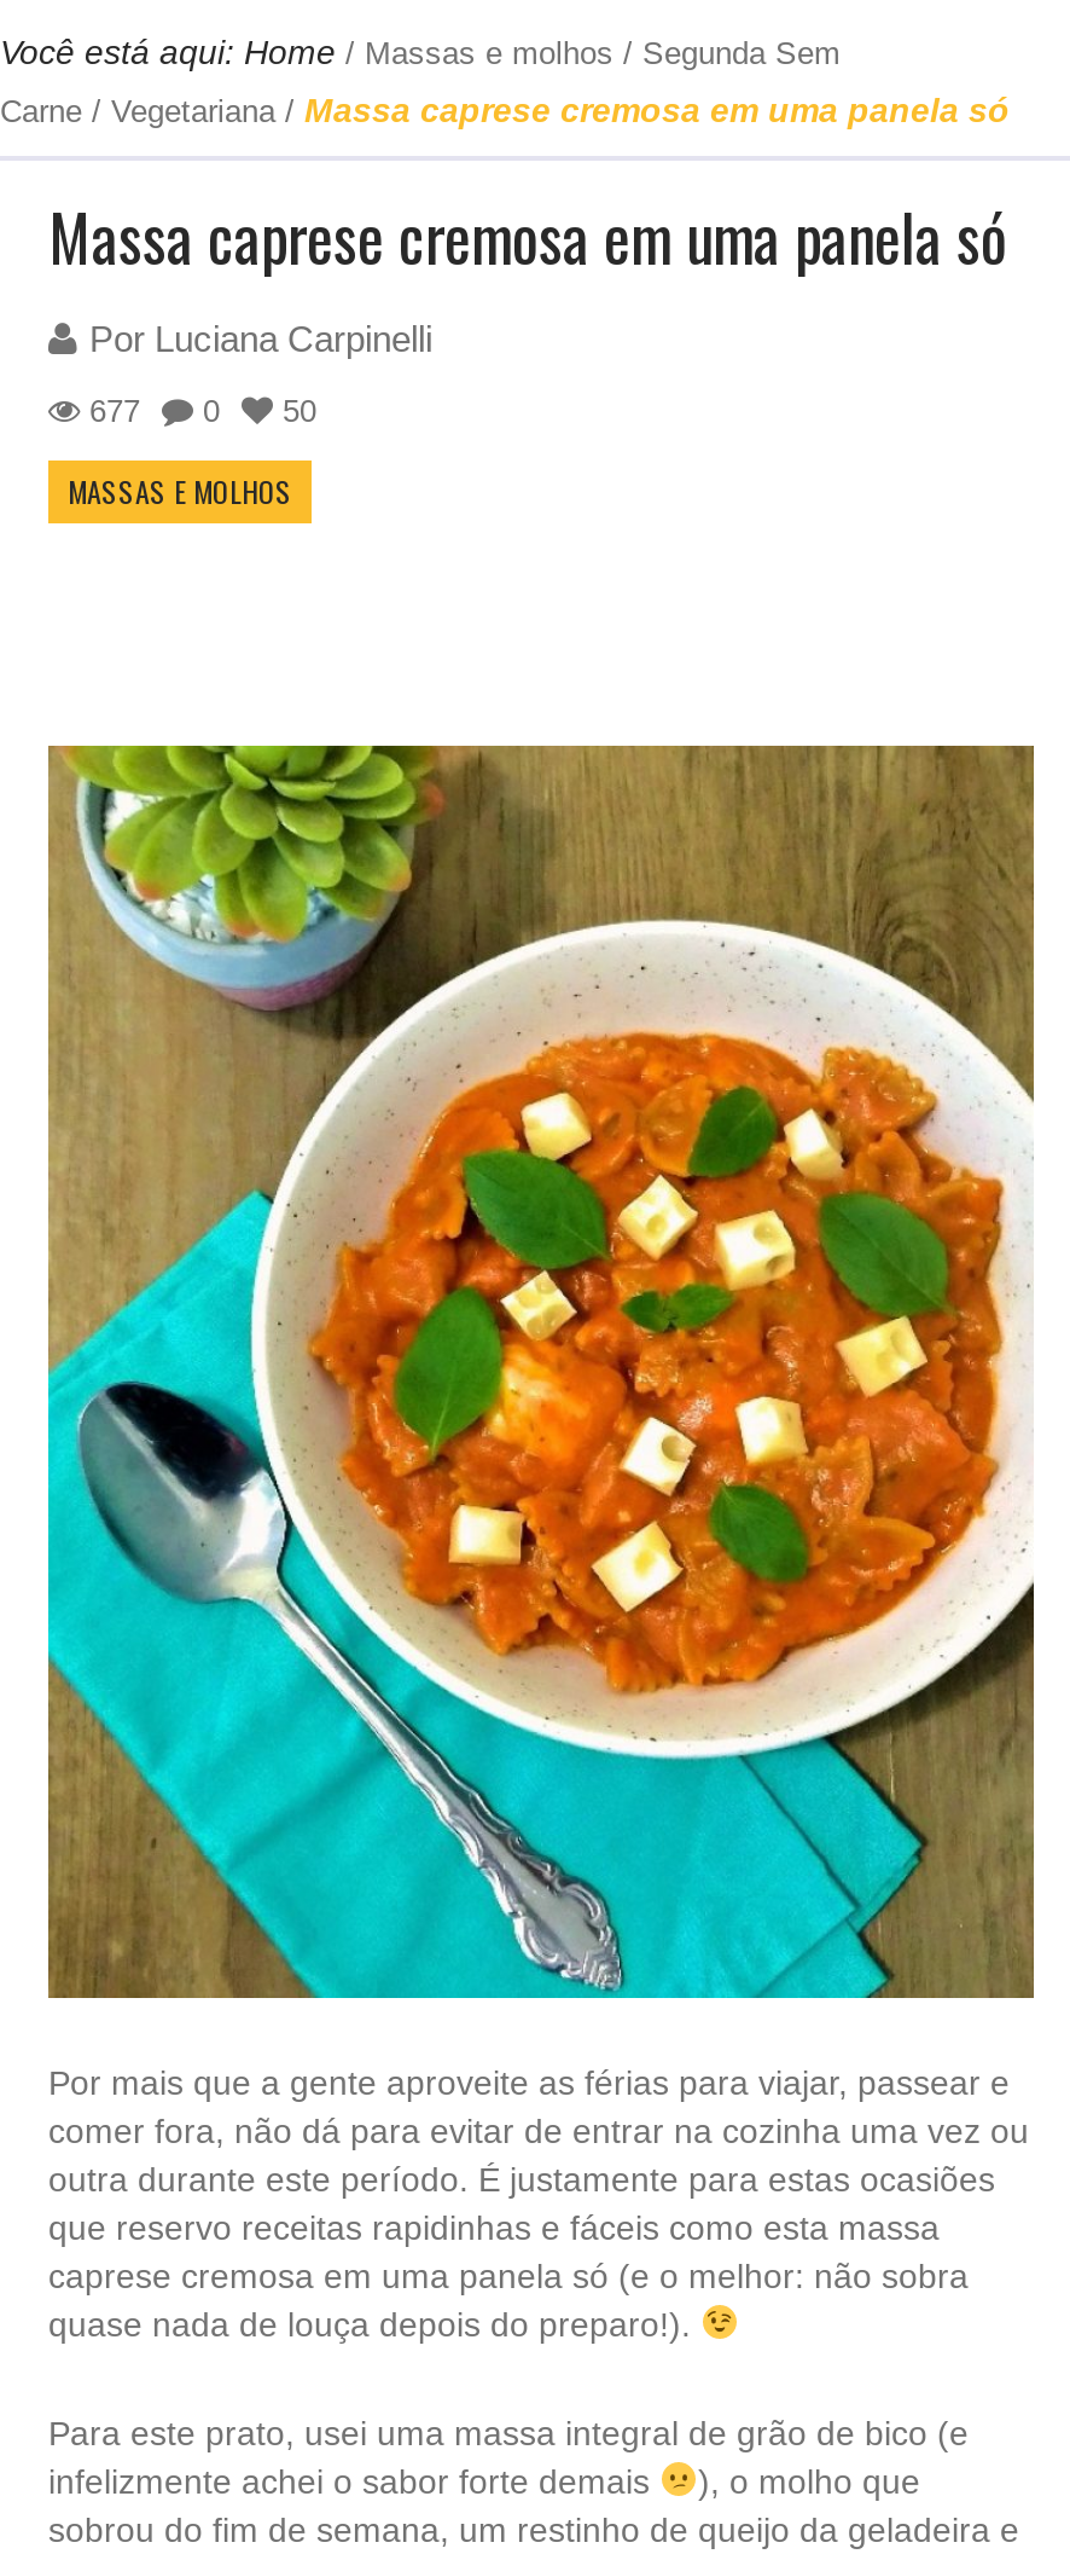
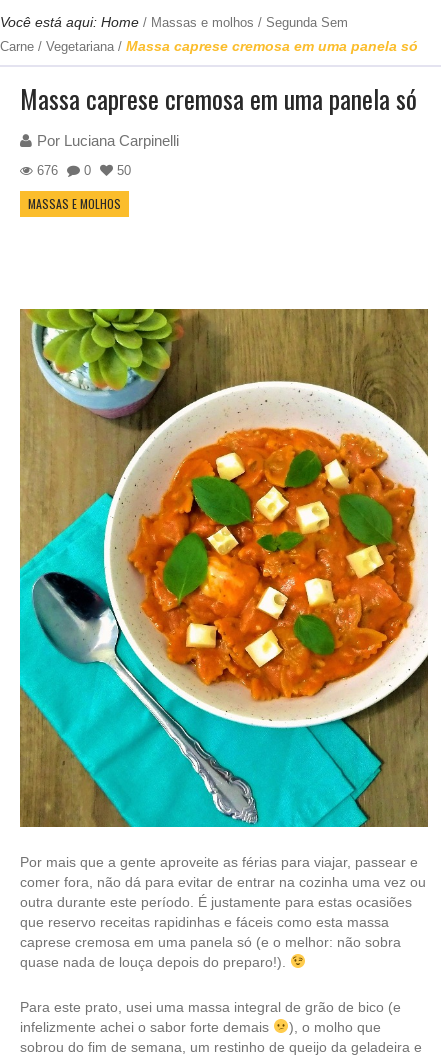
[80,393,316,429] 677 0 50 -> [33,163,131,178] 676 0 50

